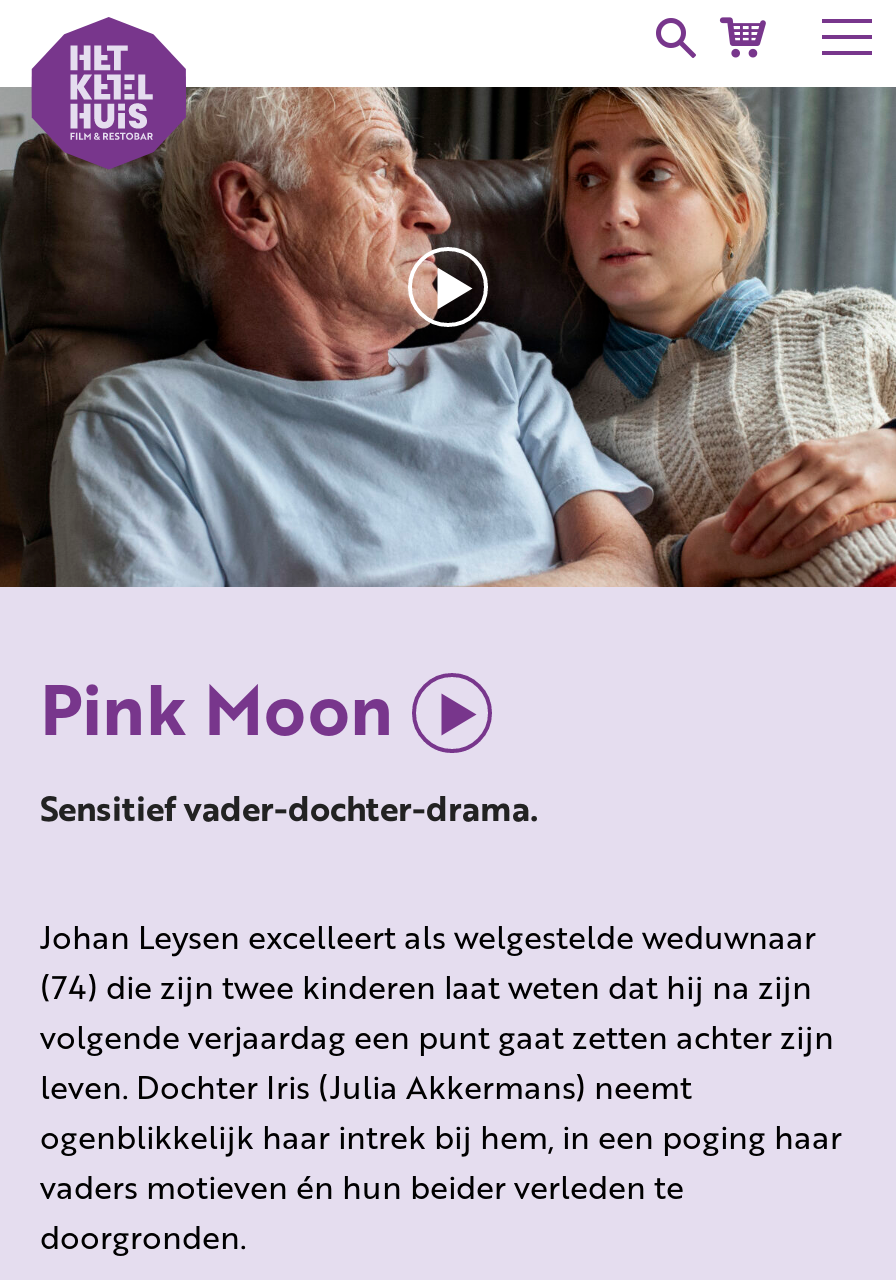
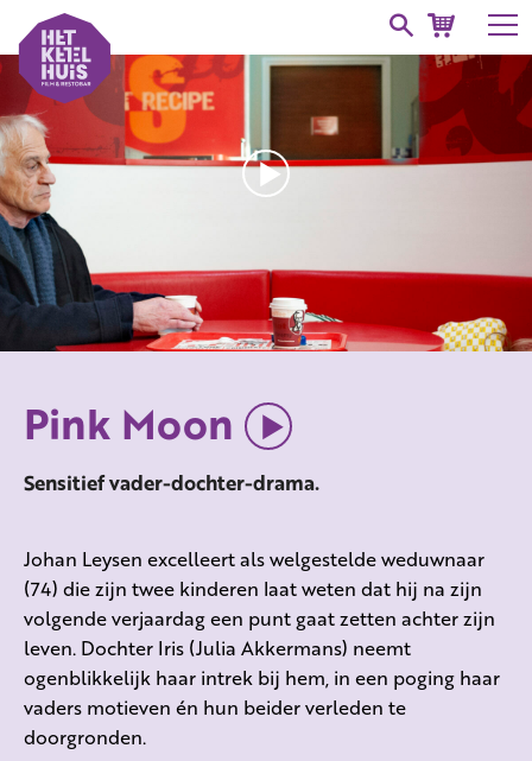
[6,85,890,589] [image] -> [4,53,528,353] [image]

